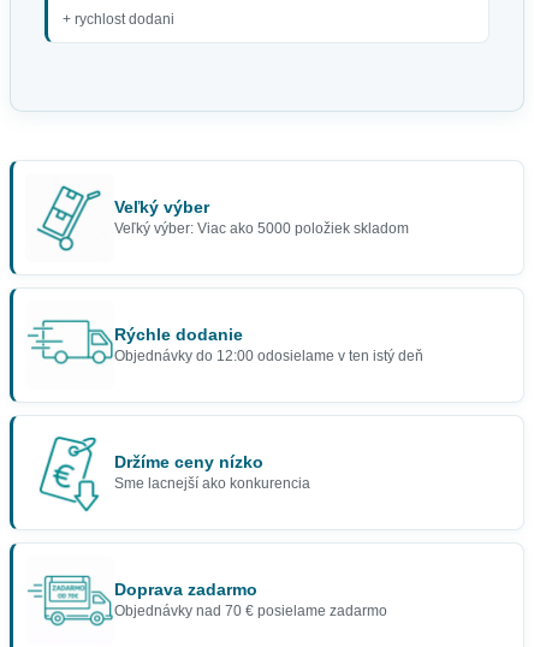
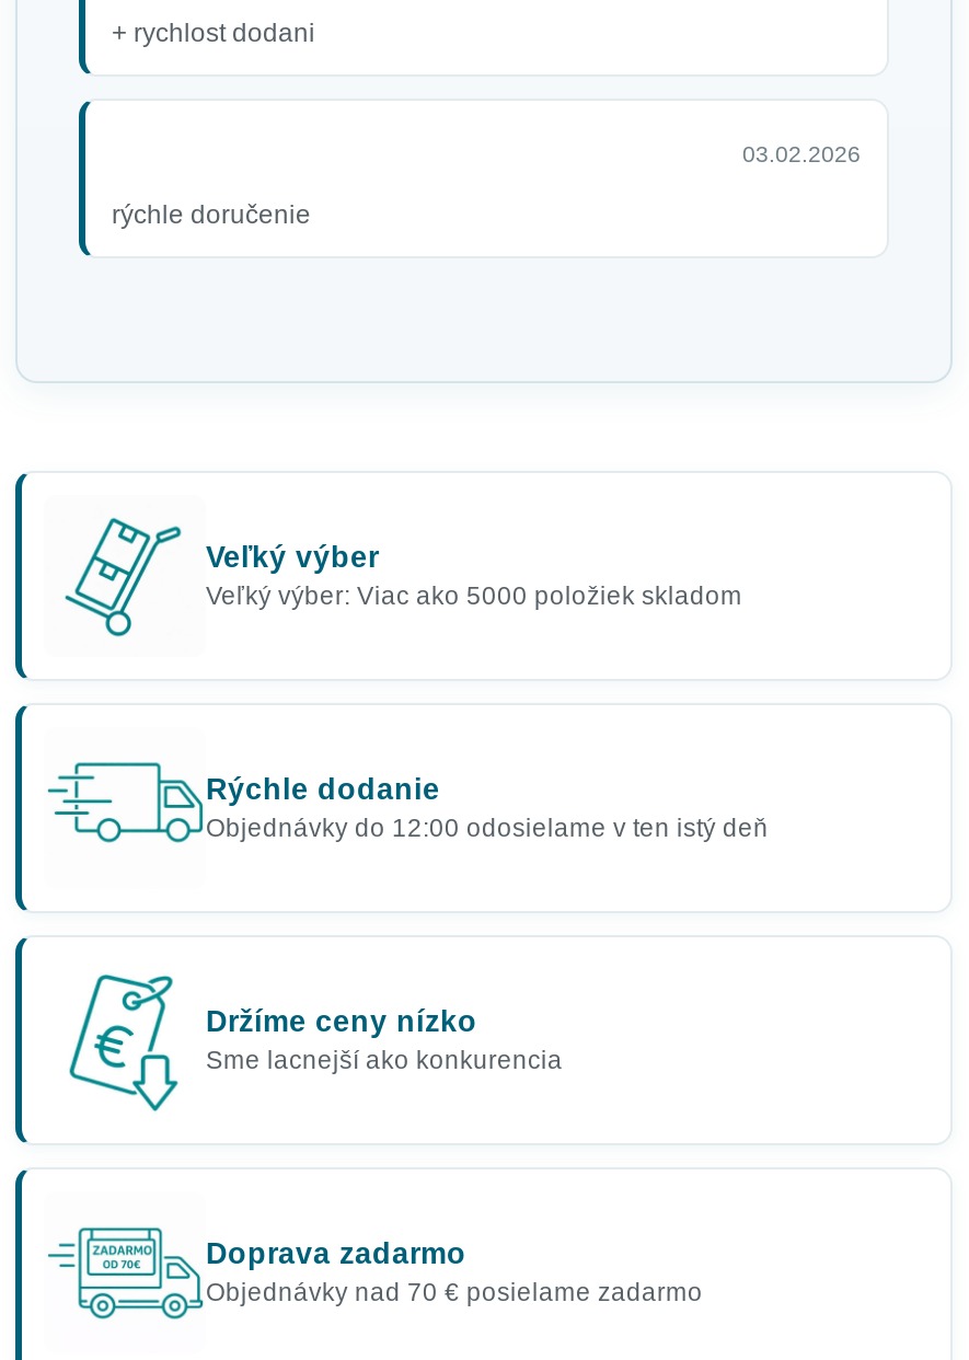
none -> [112,140,861,230] 03.02.2026 | rýchle doručenie

